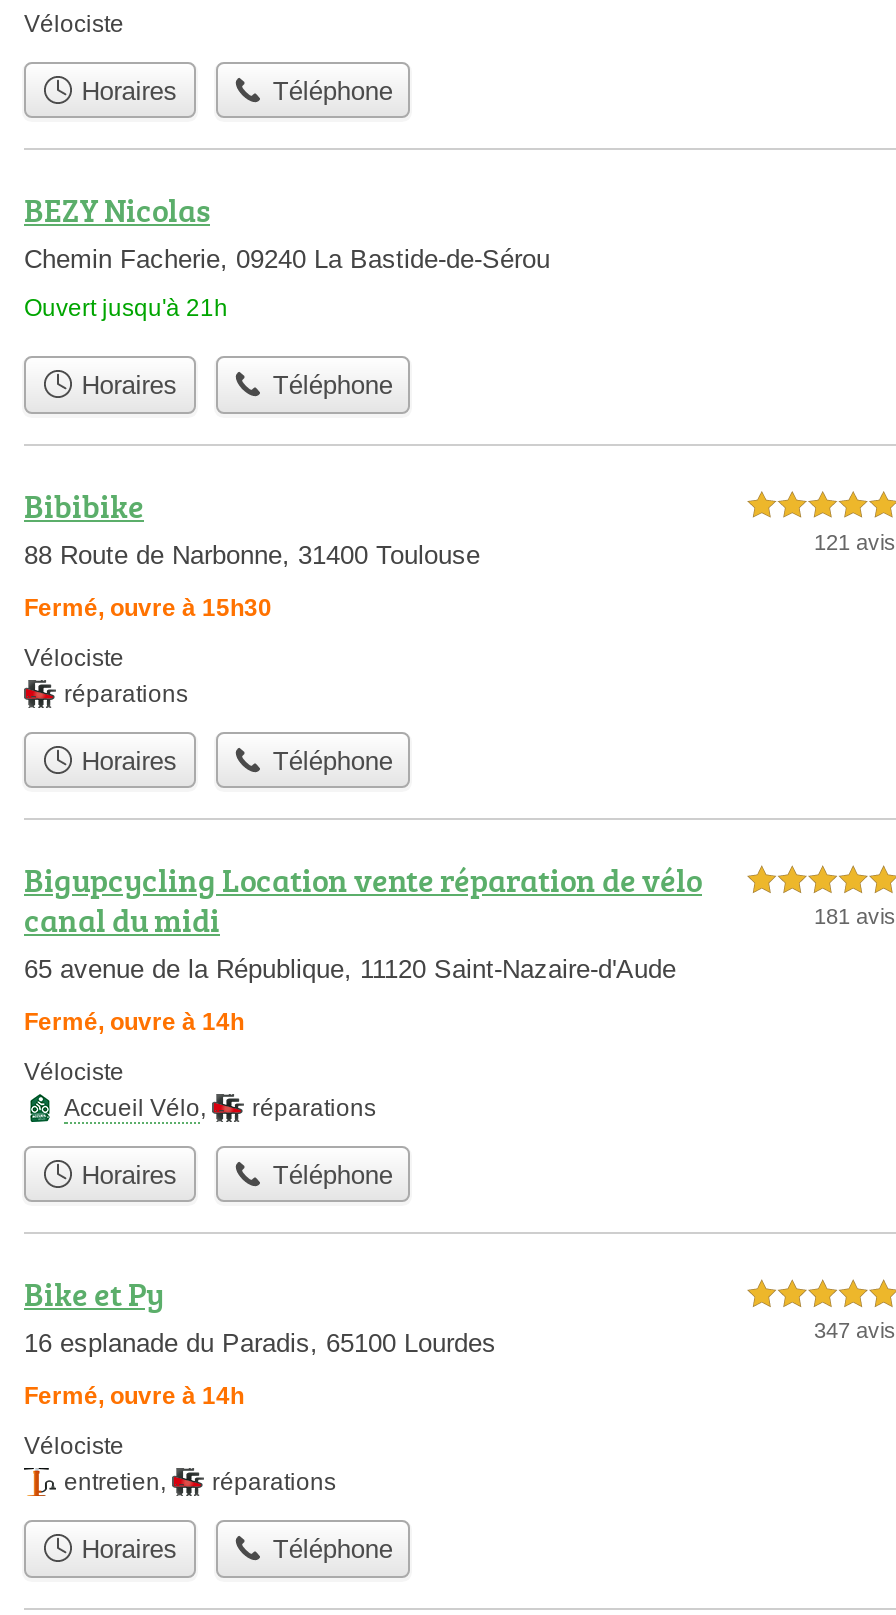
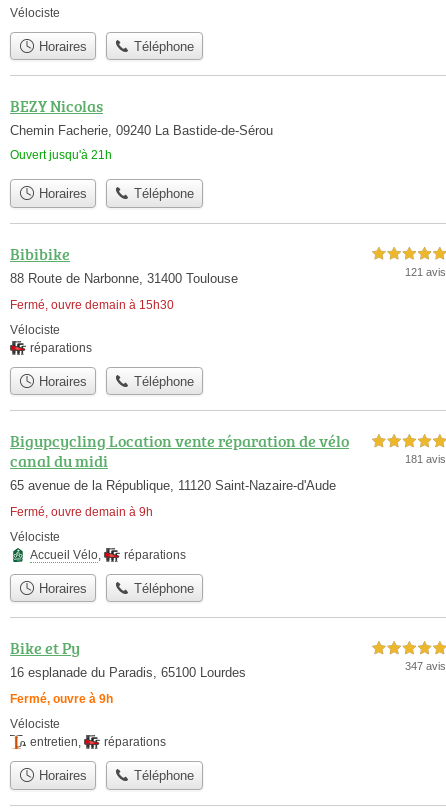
[24,593,272,621] Fermé, ouvre à 15h30 -> [10,297,174,311] Fermé, ouvre demain à 15h30
[24,1008,244,1036] Fermé, ouvre à 14h -> [10,505,153,519] Fermé, ouvre demain à 9h
[24,1382,244,1410] Fermé, ouvre à 14h -> [10,692,113,706] Fermé, ouvre à 9h

